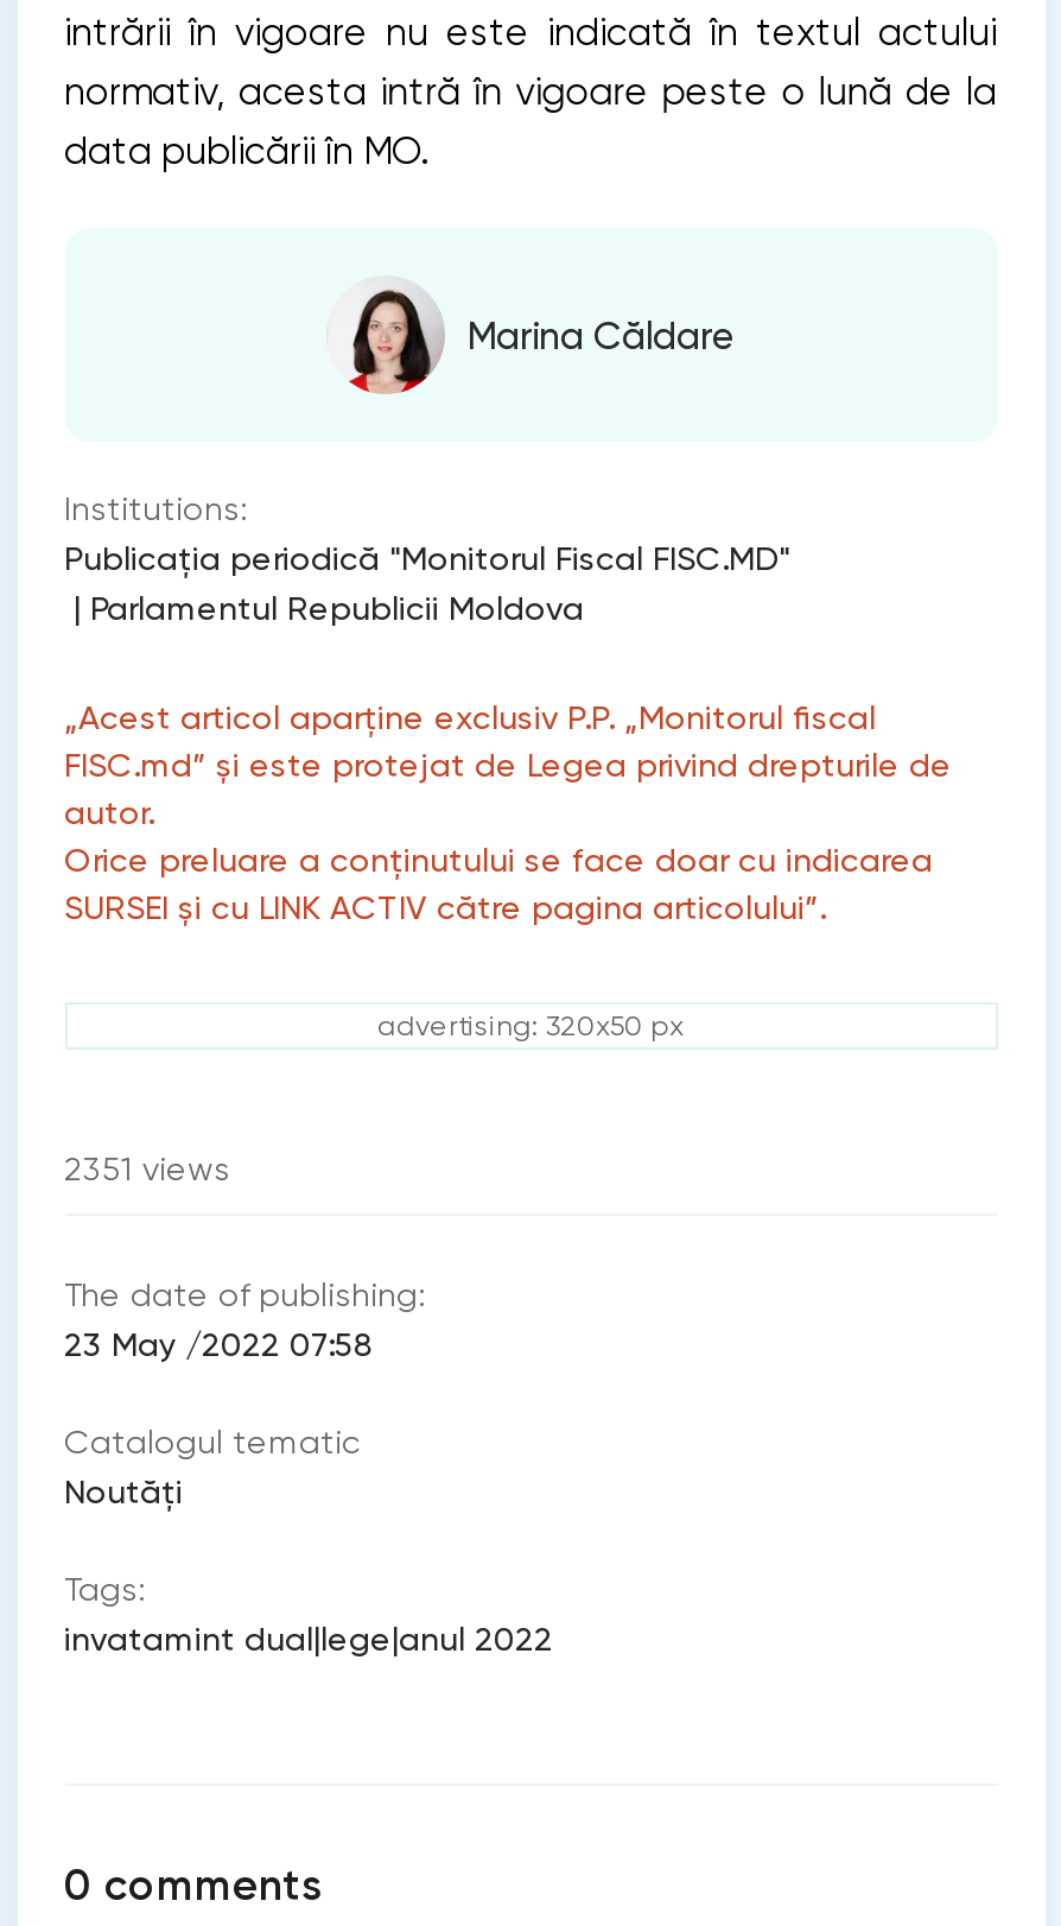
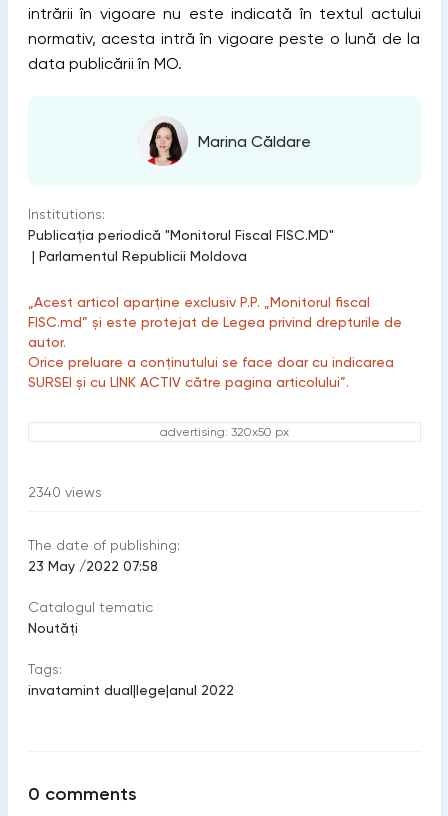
[64,1150,230,1188] 2351 views -> [27,484,101,500] 2340 views

